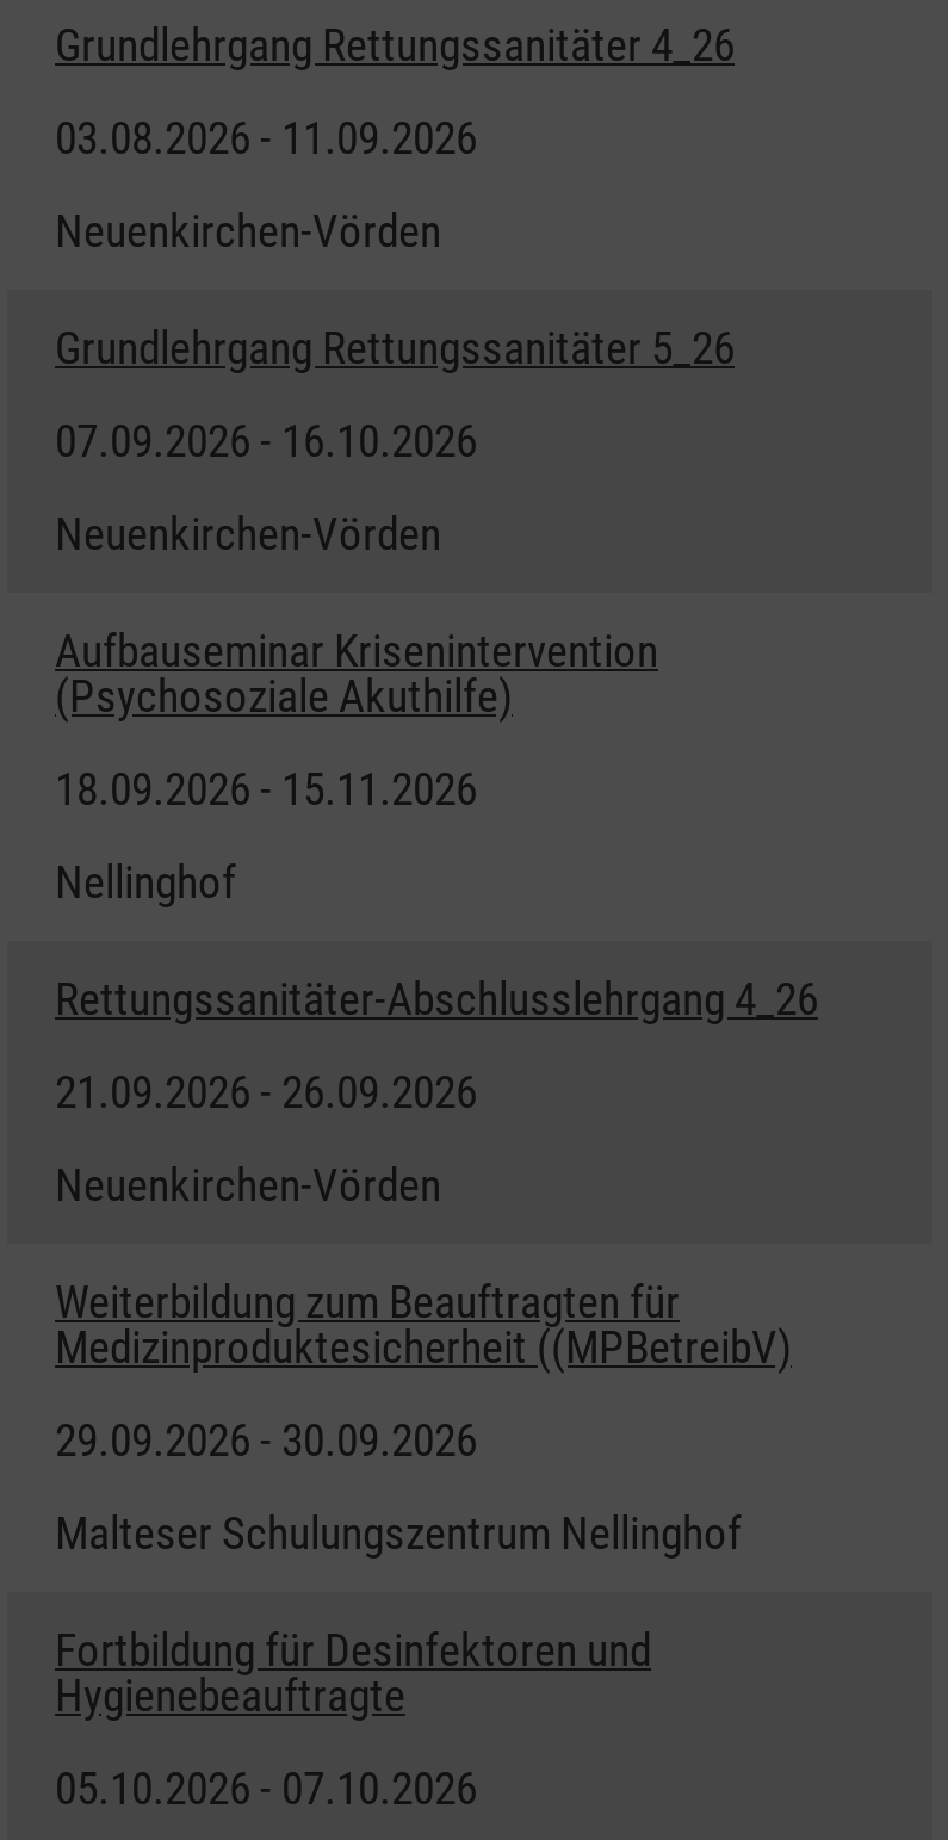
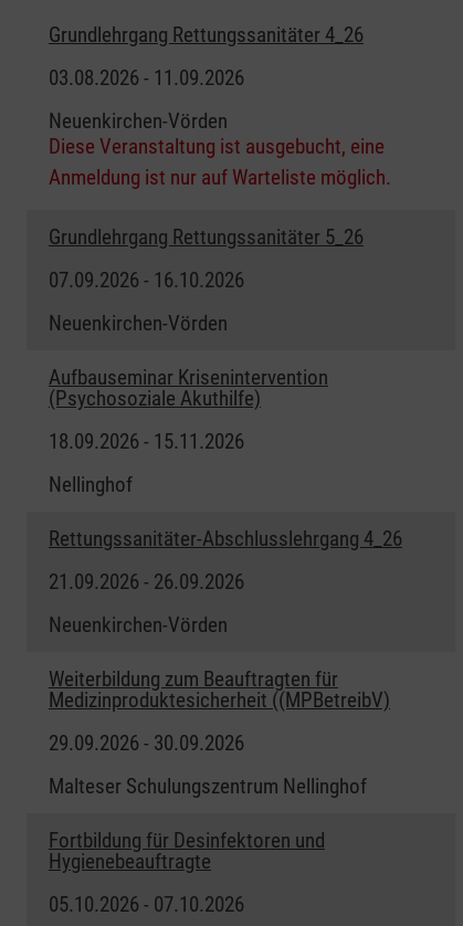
none -> [49,133,391,190] Diese Veranstaltung ist ausgebucht, eine | Anmeldung ist nur auf Warteliste möglich.

